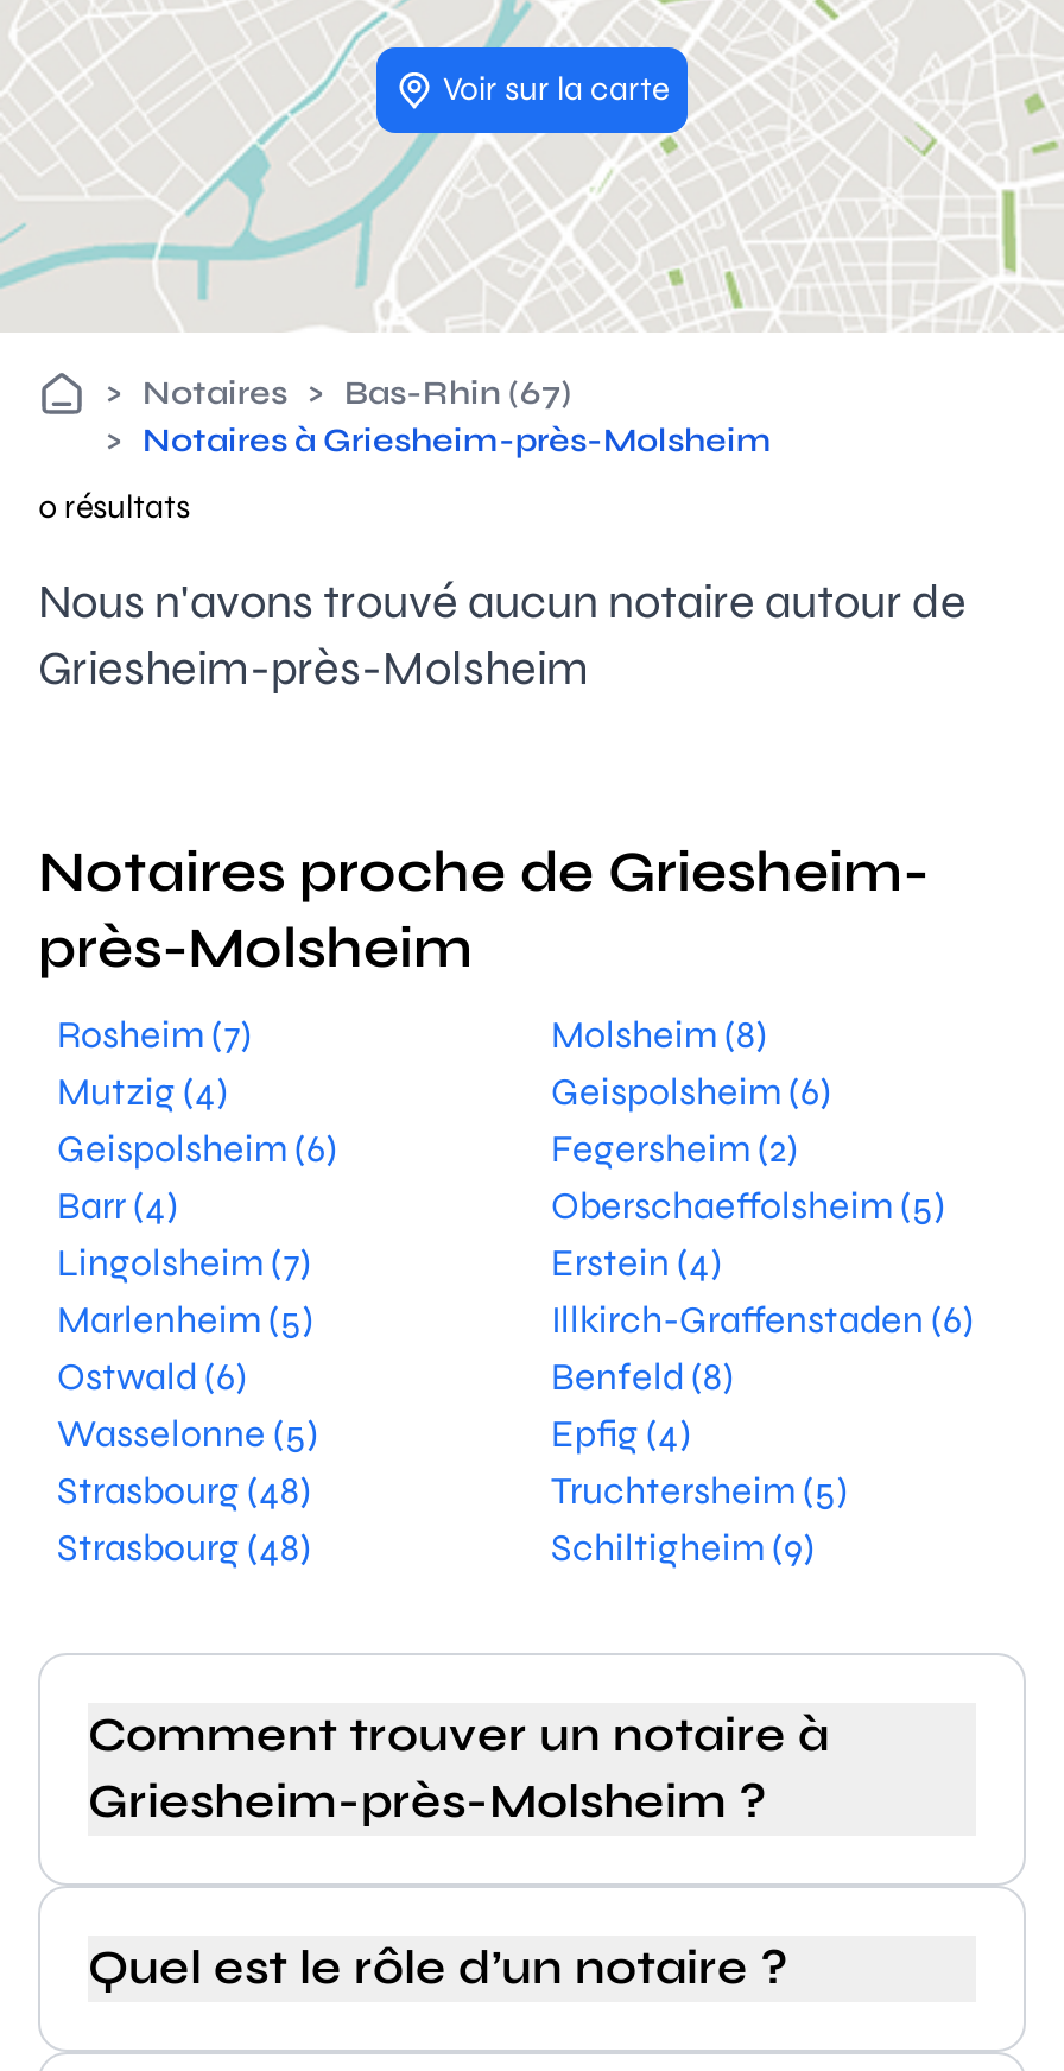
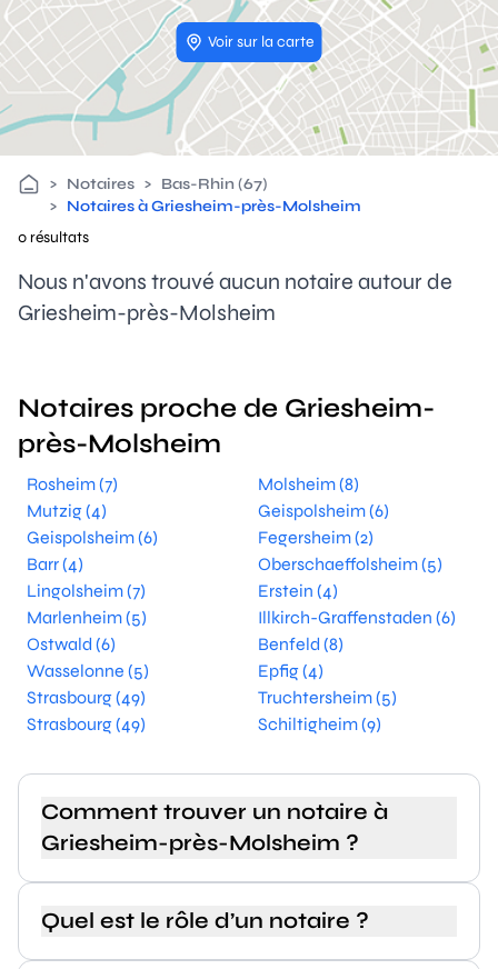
[57,1468,311,1513] Strasbourg (48) -> [27,687,146,708] Strasbourg (49)
[57,1525,311,1570] Strasbourg (48) -> [27,713,146,735] Strasbourg (49)

